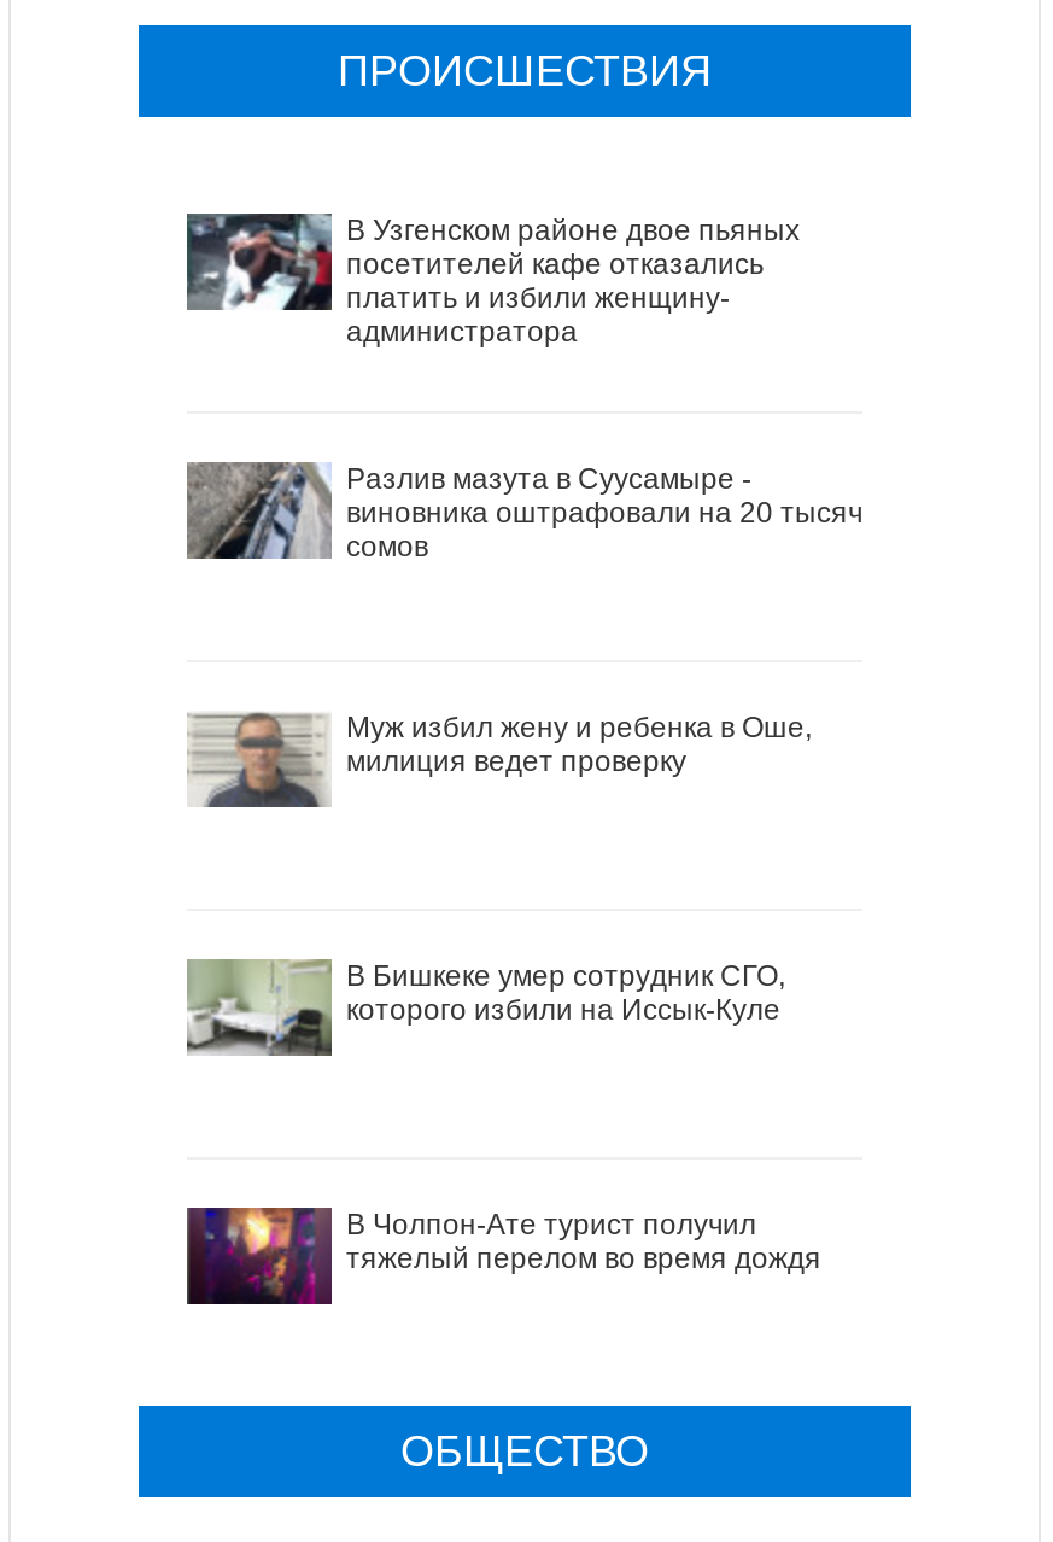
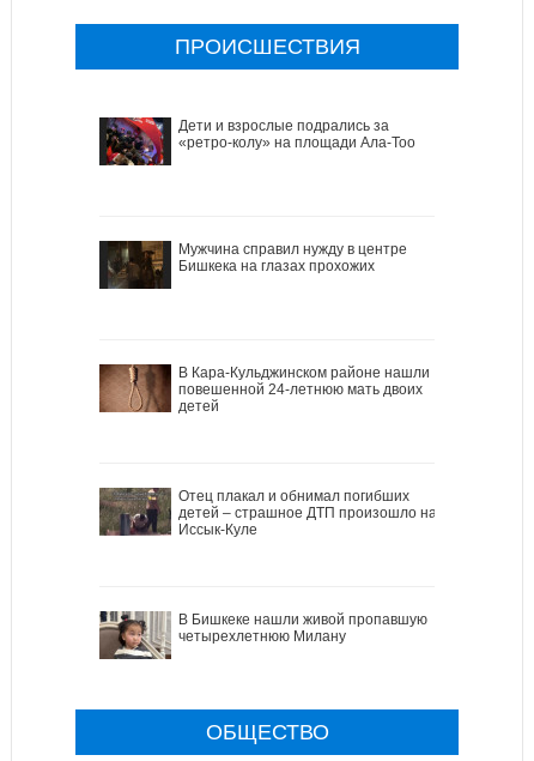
[187,211,800,348] [image] | В Узгенском районе двое пьяных | посетителей кафе отказались | платить и избили женщину- | администратора -> [99,116,415,167] [image] | Дети и взрослые подрались за | «ретро-колу» на площади Ала-Тоо
[187,462,862,563] [image] | Разлив мазута в Суусамыре - | виновника оштрафовали на 20 тысяч | сомов -> [99,241,407,290] [image] | Мужчина справил нужду в центре | Бишкека на глазах прохожих
[187,710,812,810] [image] | Муж избил жену и ребенка в Оше, | милиция ведет проверку -> [98,363,430,414] [image] | В Кара-Кульджинском районе нашли | повешенной 24-летнюю мать двоих | детей
[187,959,785,1056] [image] | В Бишкеке умер сотрудник СГО, | которого избили на Иссык-Куле -> [98,488,437,538] [image] | Отец плакал и обнимал погибших | детей – страшное ДТП произошло на | Иссык-Куле
[187,1207,821,1304] [image] | В Чолпон-Ате турист получил | тяжелый перелом во время дождя -> [99,611,427,660] [image] | В Бишкеке нашли живой пропавшую | четырехлетнюю Милану

